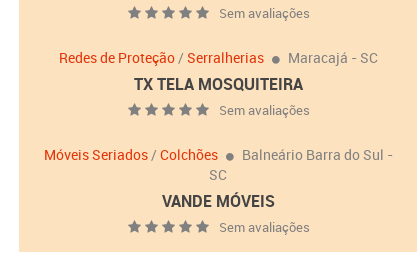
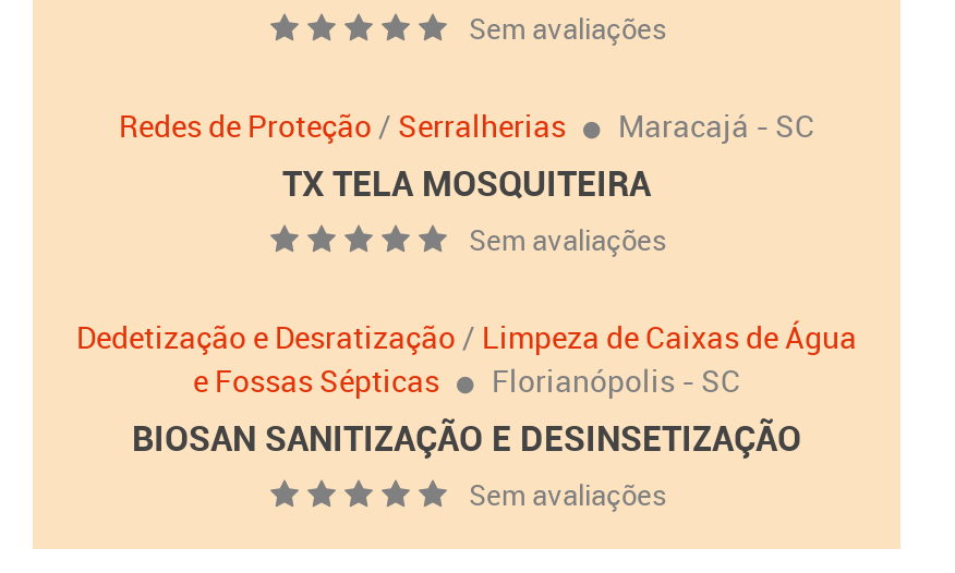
[43,145,392,212] Móveis Seriados / Colchões | Balneário Barra do Sul - | SC | VANDE MÓVEIS -> [76,317,857,463] Dedetização e Desratização / Limpeza de Caixas de Água | e Fossas Sépticas | Florianópolis - SC | BIOSAN SANITIZAÇÃO E DESINSETIZAÇÃO

